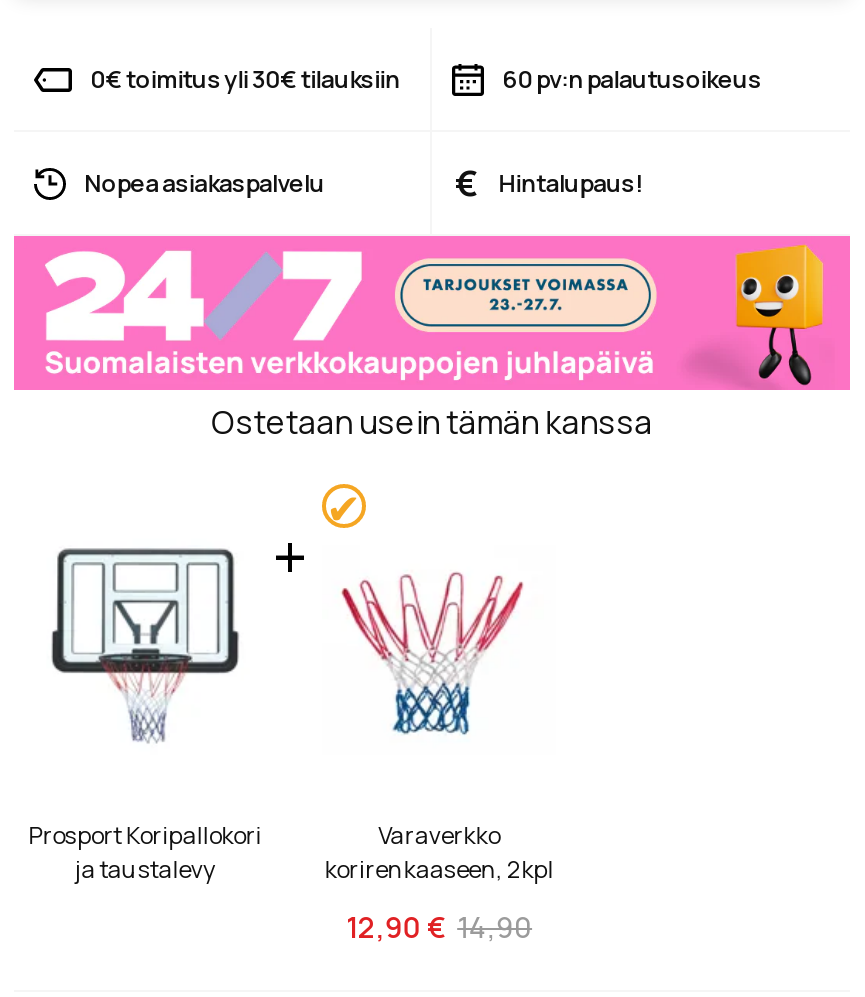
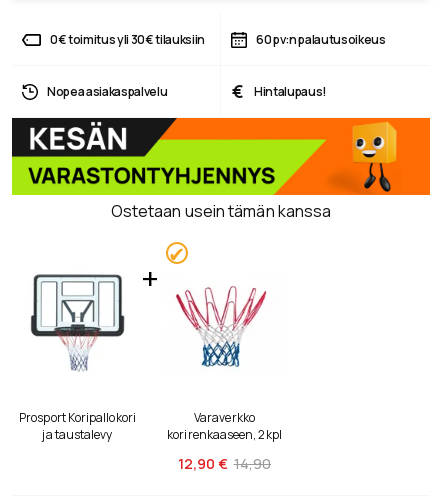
[12,234,852,392] [image] -> [11,117,431,196] [image]

